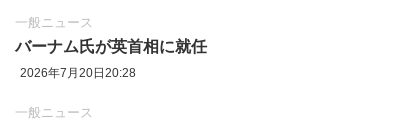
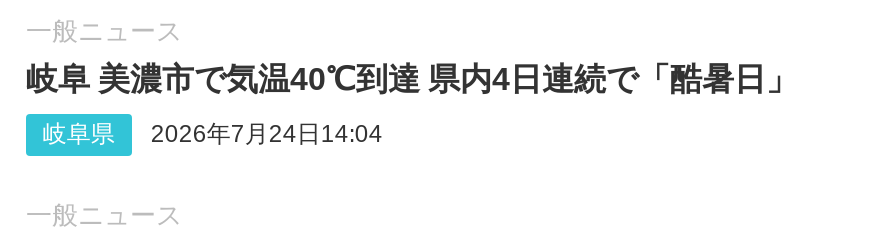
[15,38,207,55] バーナム氏が英首相に就任 -> [26,62,798,96] 岐阜 美濃市で気温40℃到達 県内4日連続で「酷暑日」
[20,66,136,80] 2026年7月20日20:28 -> [43,120,383,148] 岐阜県 | 2026年7月24日14:04

